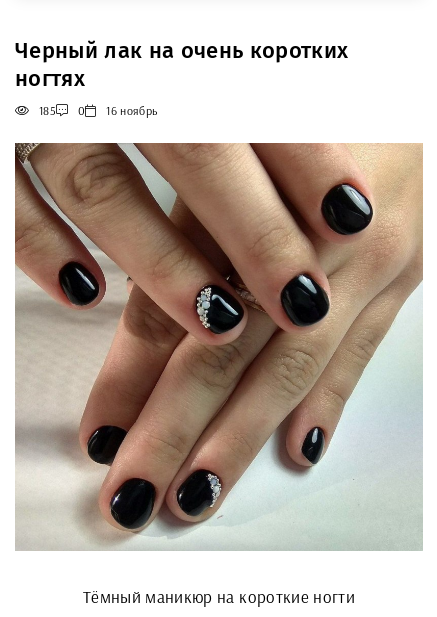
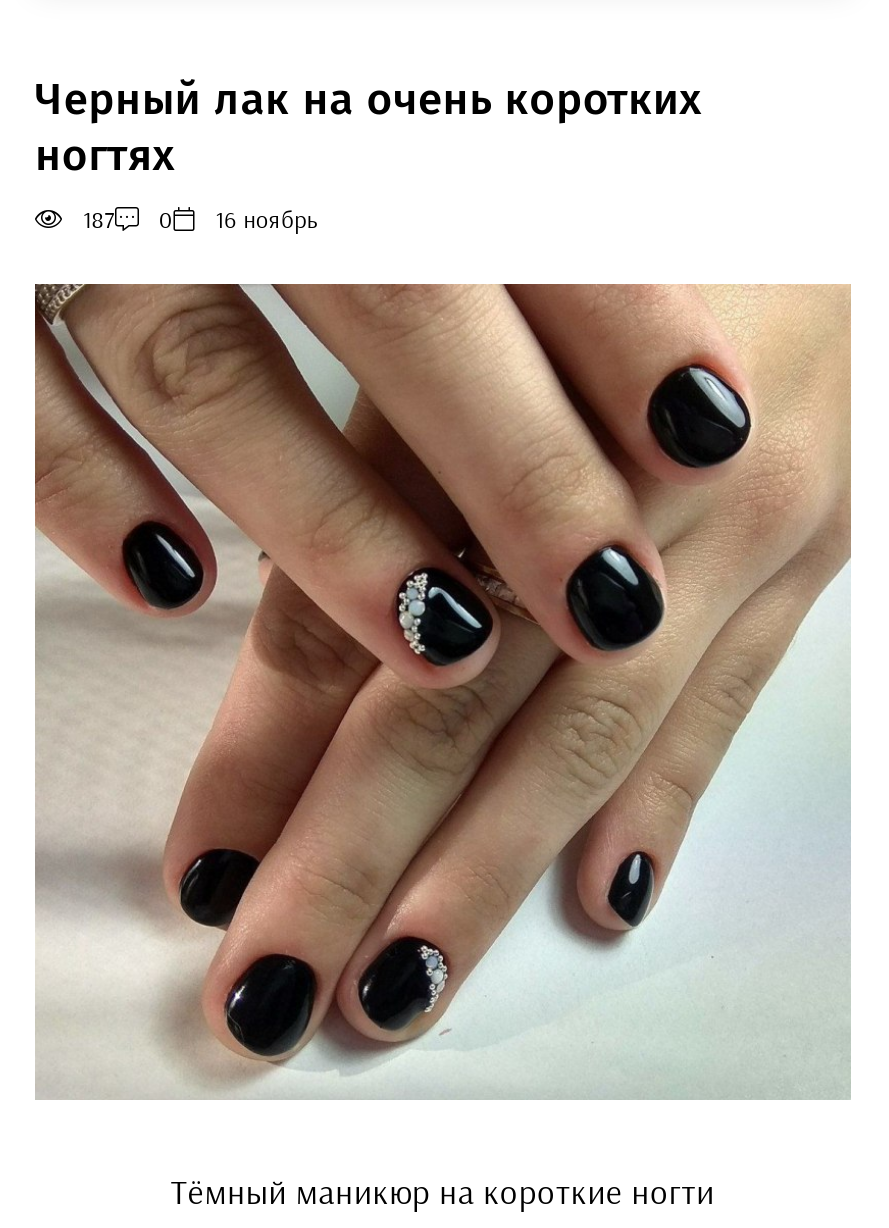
[39,103,157,118] 185 0 16 ноябрь -> [83,204,317,234] 187 0 16 ноябрь

